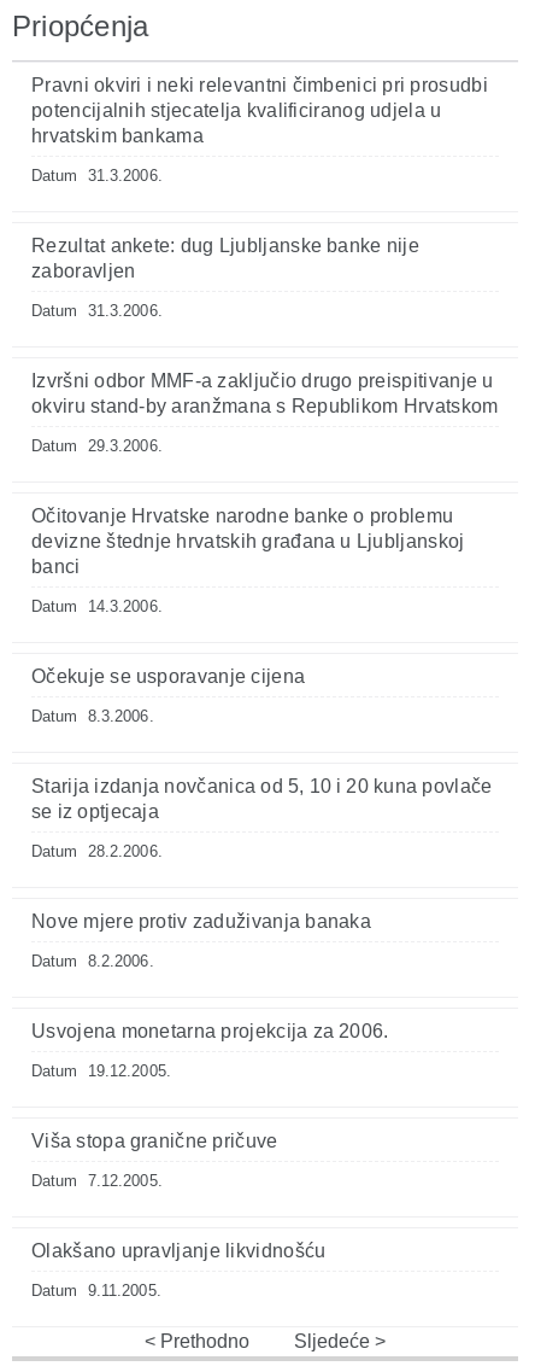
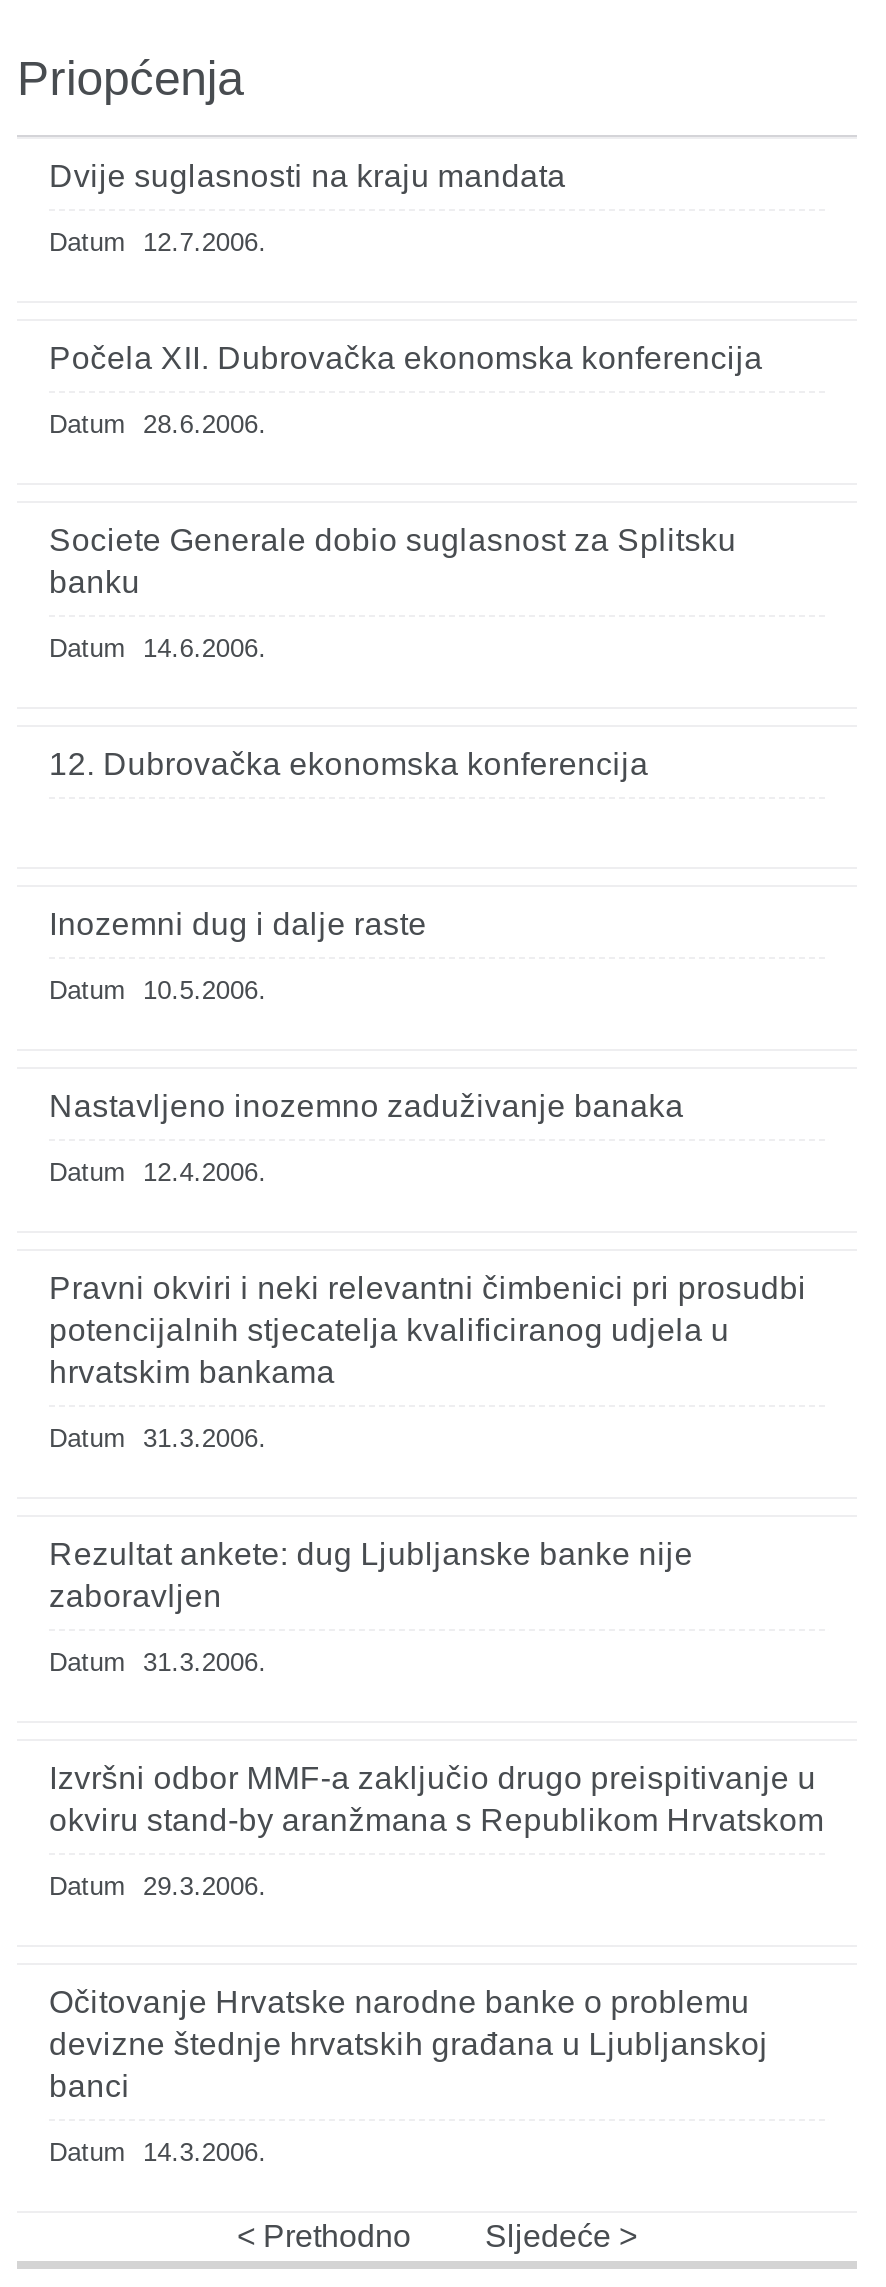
none -> [49,159,763,781] Dvije suglasnosti na kraju mandata | Datum 12.7.2006. | Počela XII. Dubrovačka ekonomska konferencija | Datum 28.6.2006. | Societe Generale dobio suglasnost za Splitsku | banku | Datum 14.6.2006. | 12. Dubrovačka ekonomska konferencija
none -> [49,907,684,1187] Inozemni dug i dalje raste | Datum 10.5.2006. | Nastavljeno inozemno zaduživanje banaka | Datum 12.4.2006.
moved [31,75,498,615] -> [49,1271,824,2167]: Pravni okviri i neki relevantni čimbenici pri prosudbi | potencijalnih stjecatelja kvalificiranog udjela u | hrvatskim bankama | ... | banci | Datum 14.3.2006.
[31,666,492,1300] Očekuje se usporavanje cijena | Datum 8.3.2006. | Starija izdanja novčanica od 5, 10 i 20 kuna povlače | se iz optjecaja | Datum 28.2.2006. | Nove mjere protiv zaduživanja banaka | Datum 8.2.2006. | Usvojena monetarna projekcija za 2006. | Datum 19.12.2005. | Viša stopa granične pričuve | Datum 7.12.2005. | Olakšano upravljanje likvidnošću | Datum 9.11.2005. -> none

